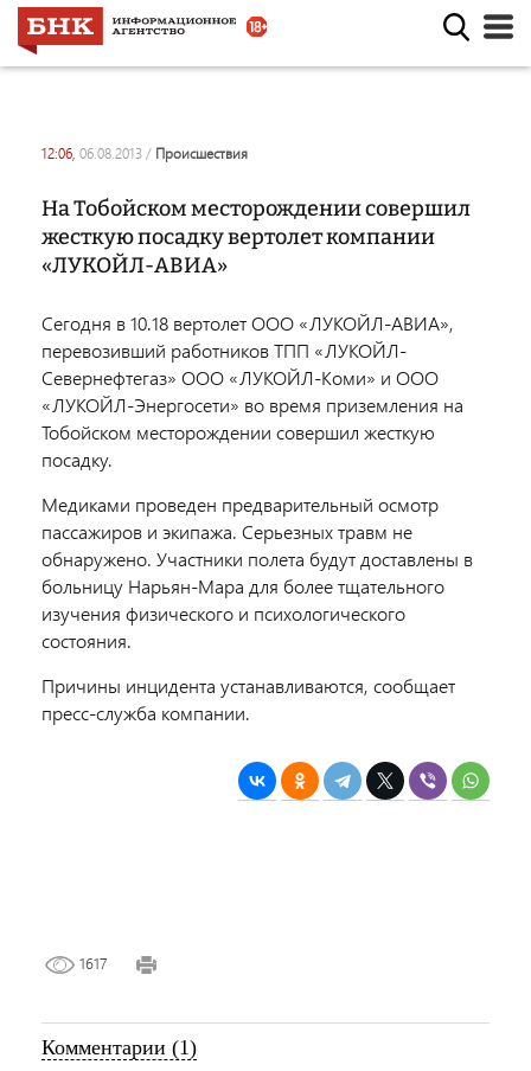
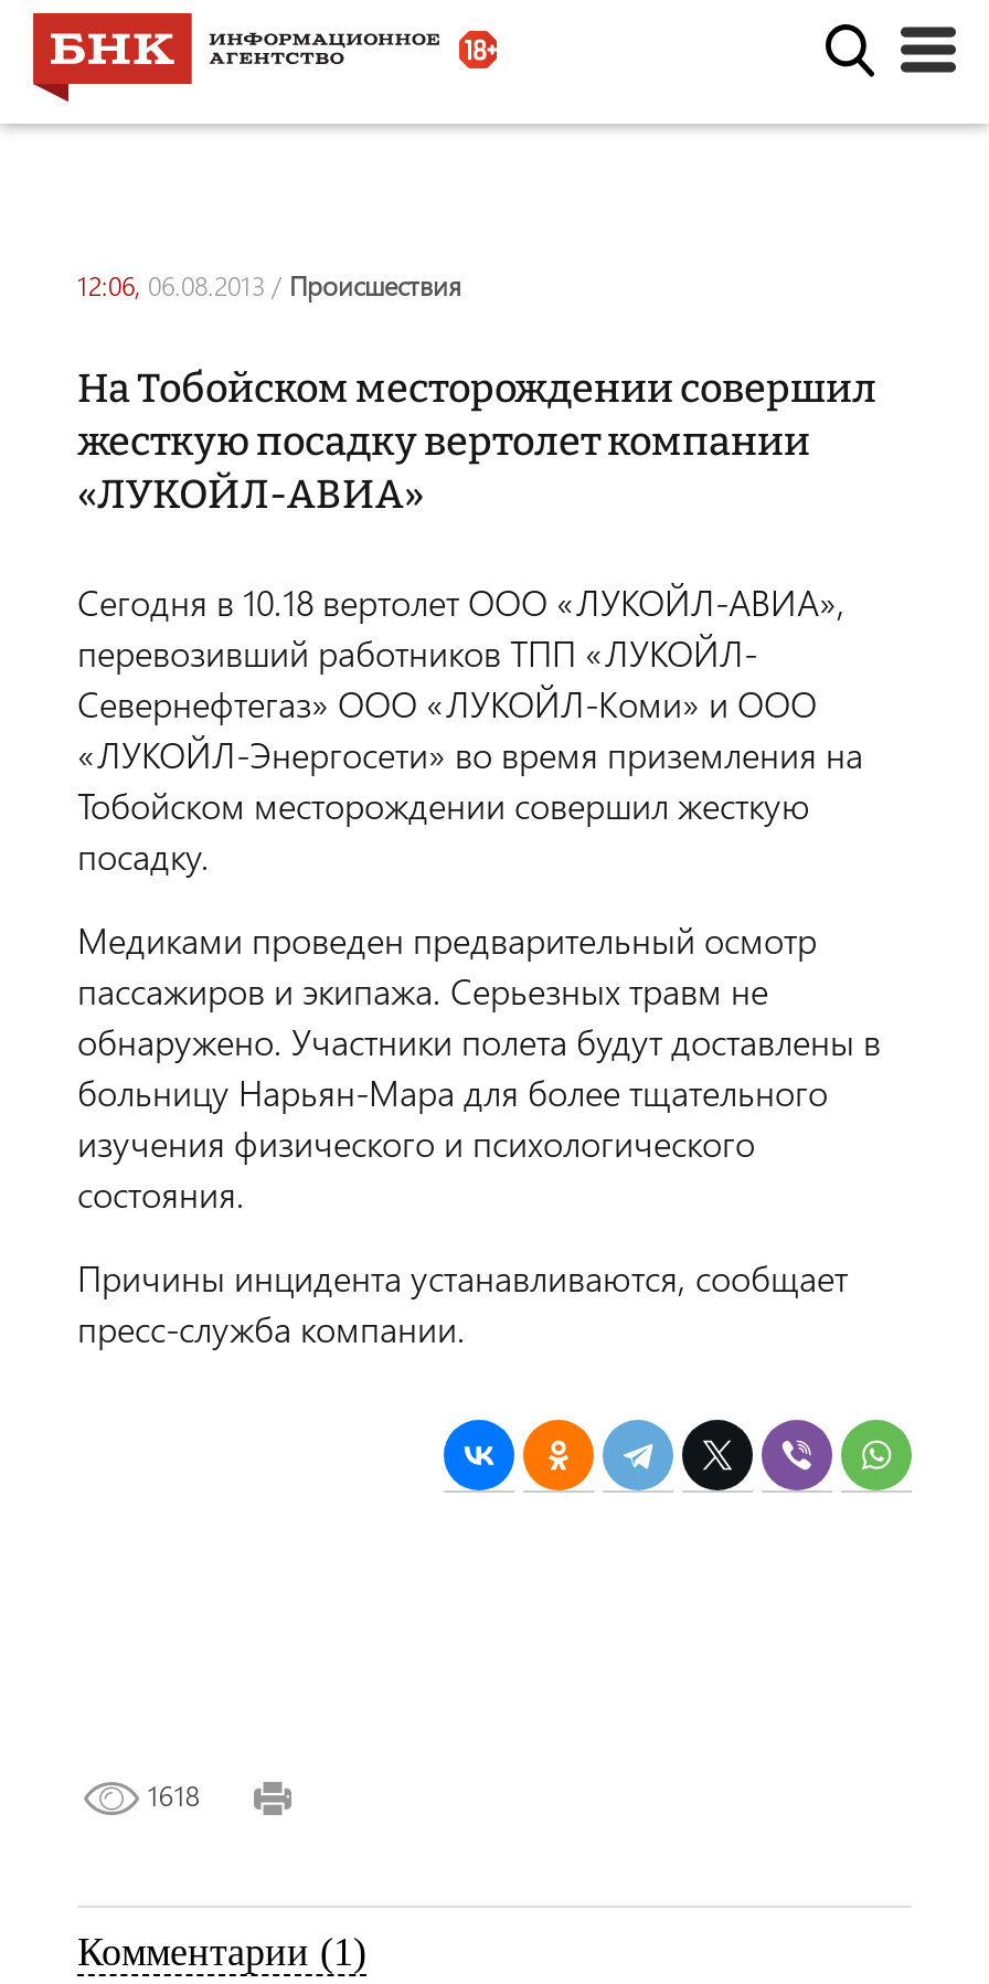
[74,953,112,973] 1617 -> [138,1775,209,1813] 1618

